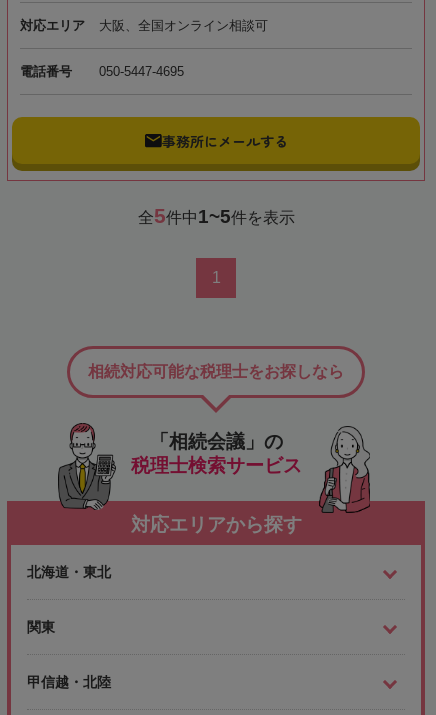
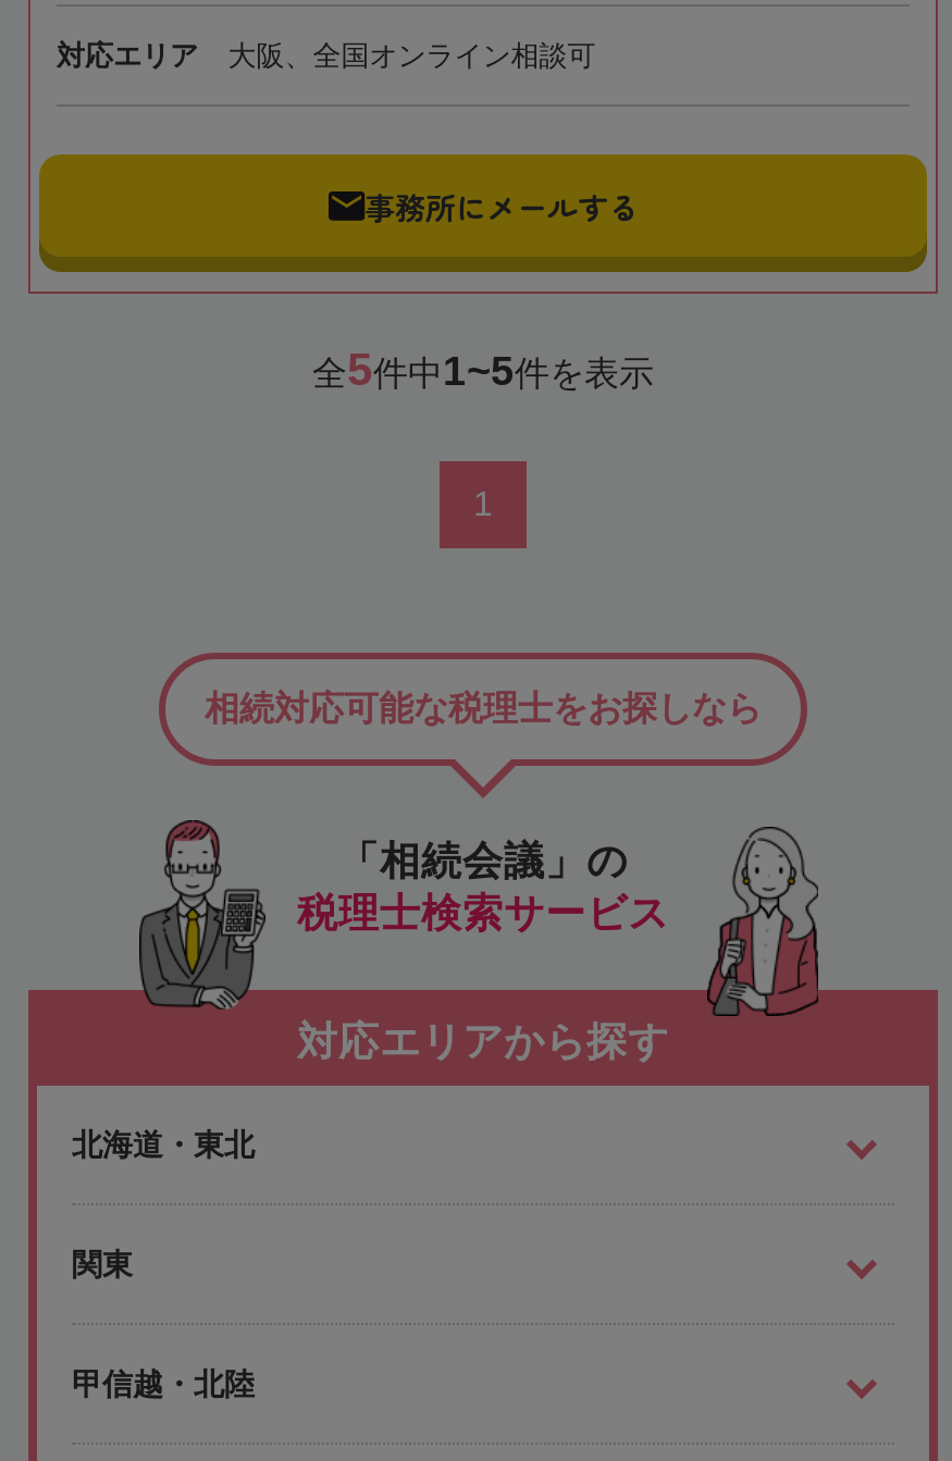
[20,64,184,79] 電話番号 | 050-5447-4695 -> none

